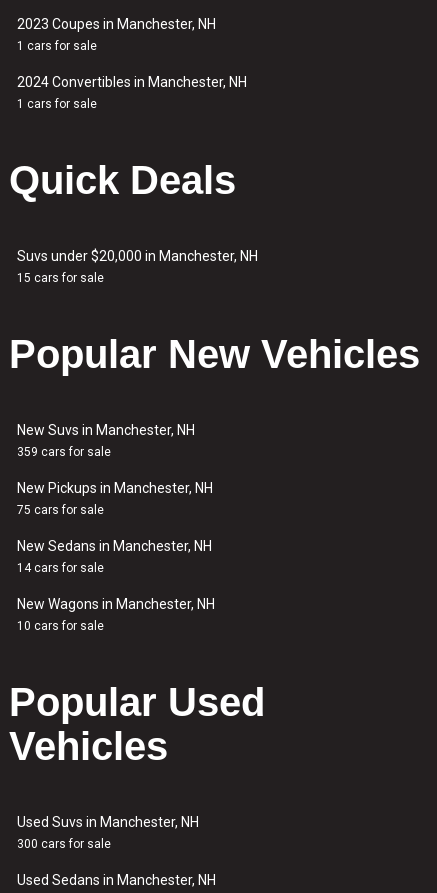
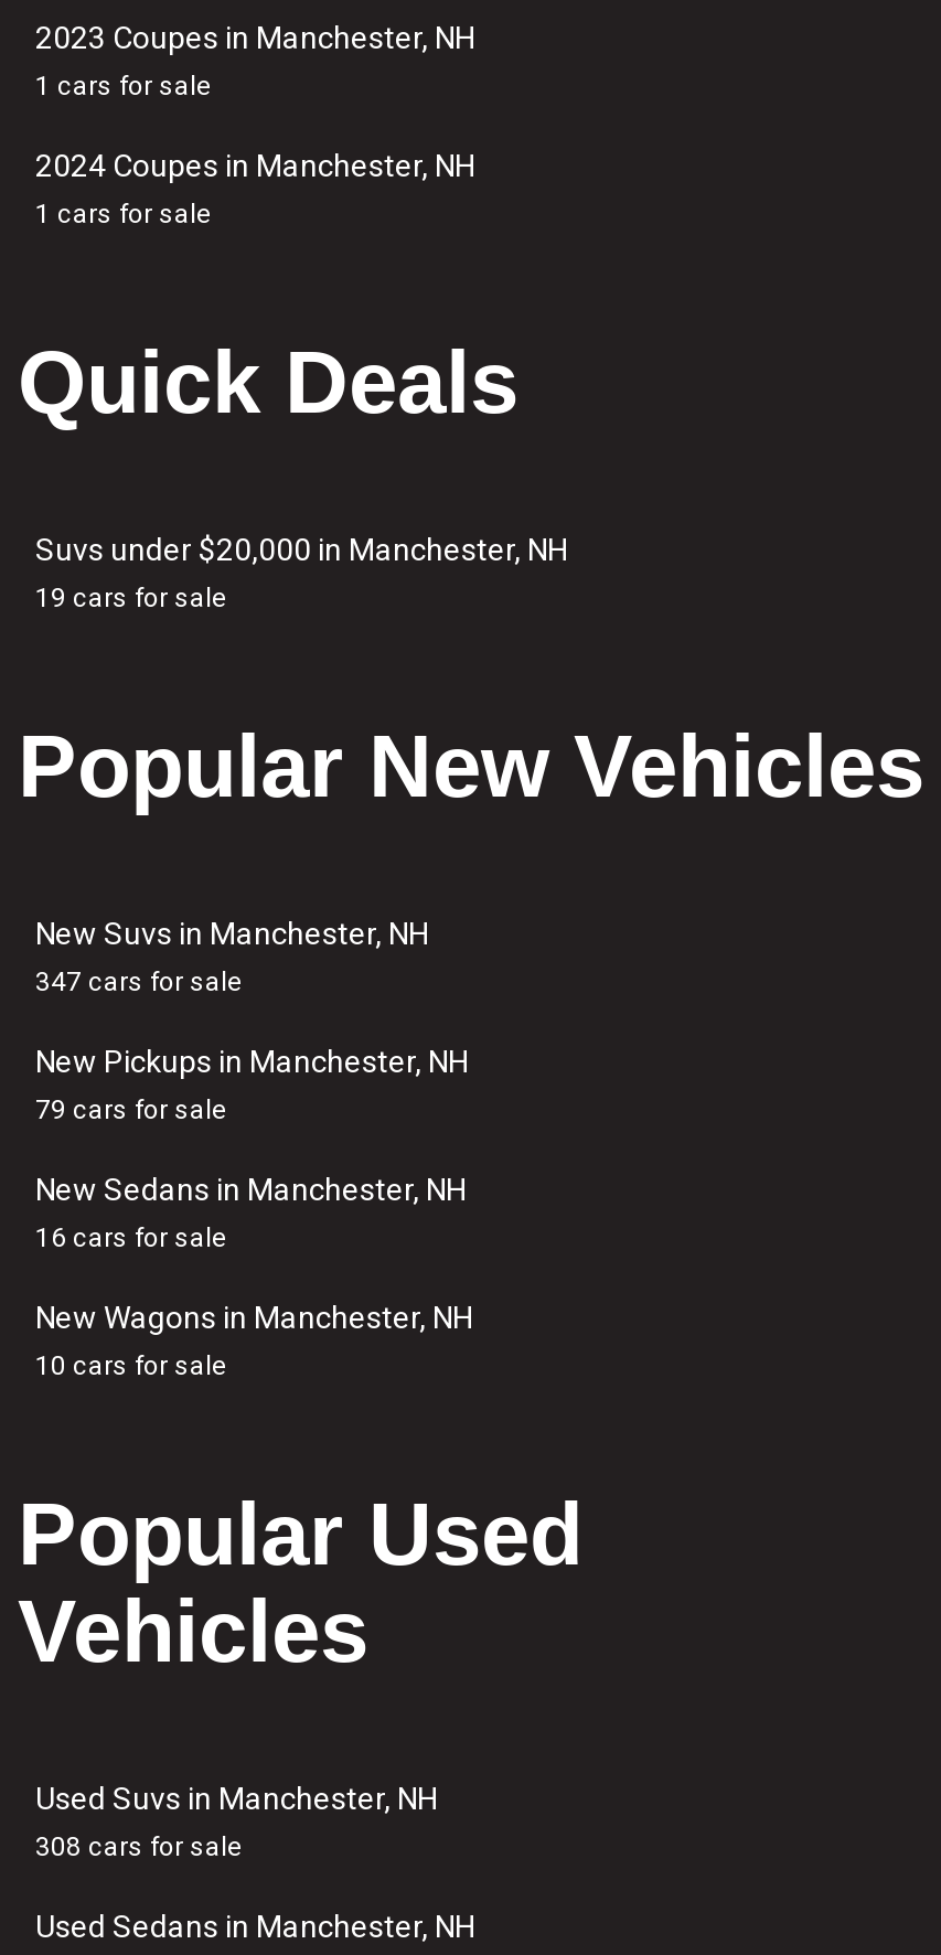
[17,74,247,90] 2024 Convertibles in Manchester, NH -> [35,148,474,183] 2024 Coupes in Manchester, NH
[17,271,104,285] 15 cars for sale -> [35,583,227,613] 19 cars for sale
[17,445,111,459] 359 cars for sale -> [35,966,243,997] 347 cars for sale
[17,503,104,517] 75 cars for sale -> [35,1094,227,1125] 79 cars for sale
[17,561,104,575] 14 cars for sale -> [35,1222,227,1253] 16 cars for sale
[17,837,111,851] 300 cars for sale -> [35,1831,243,1862] 308 cars for sale

